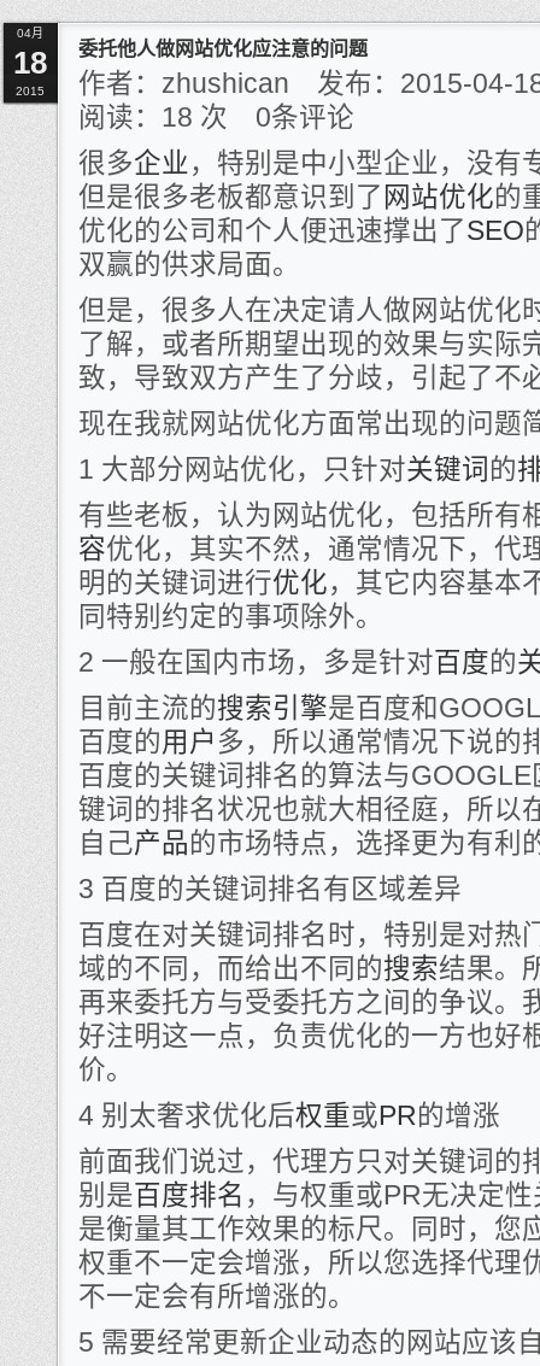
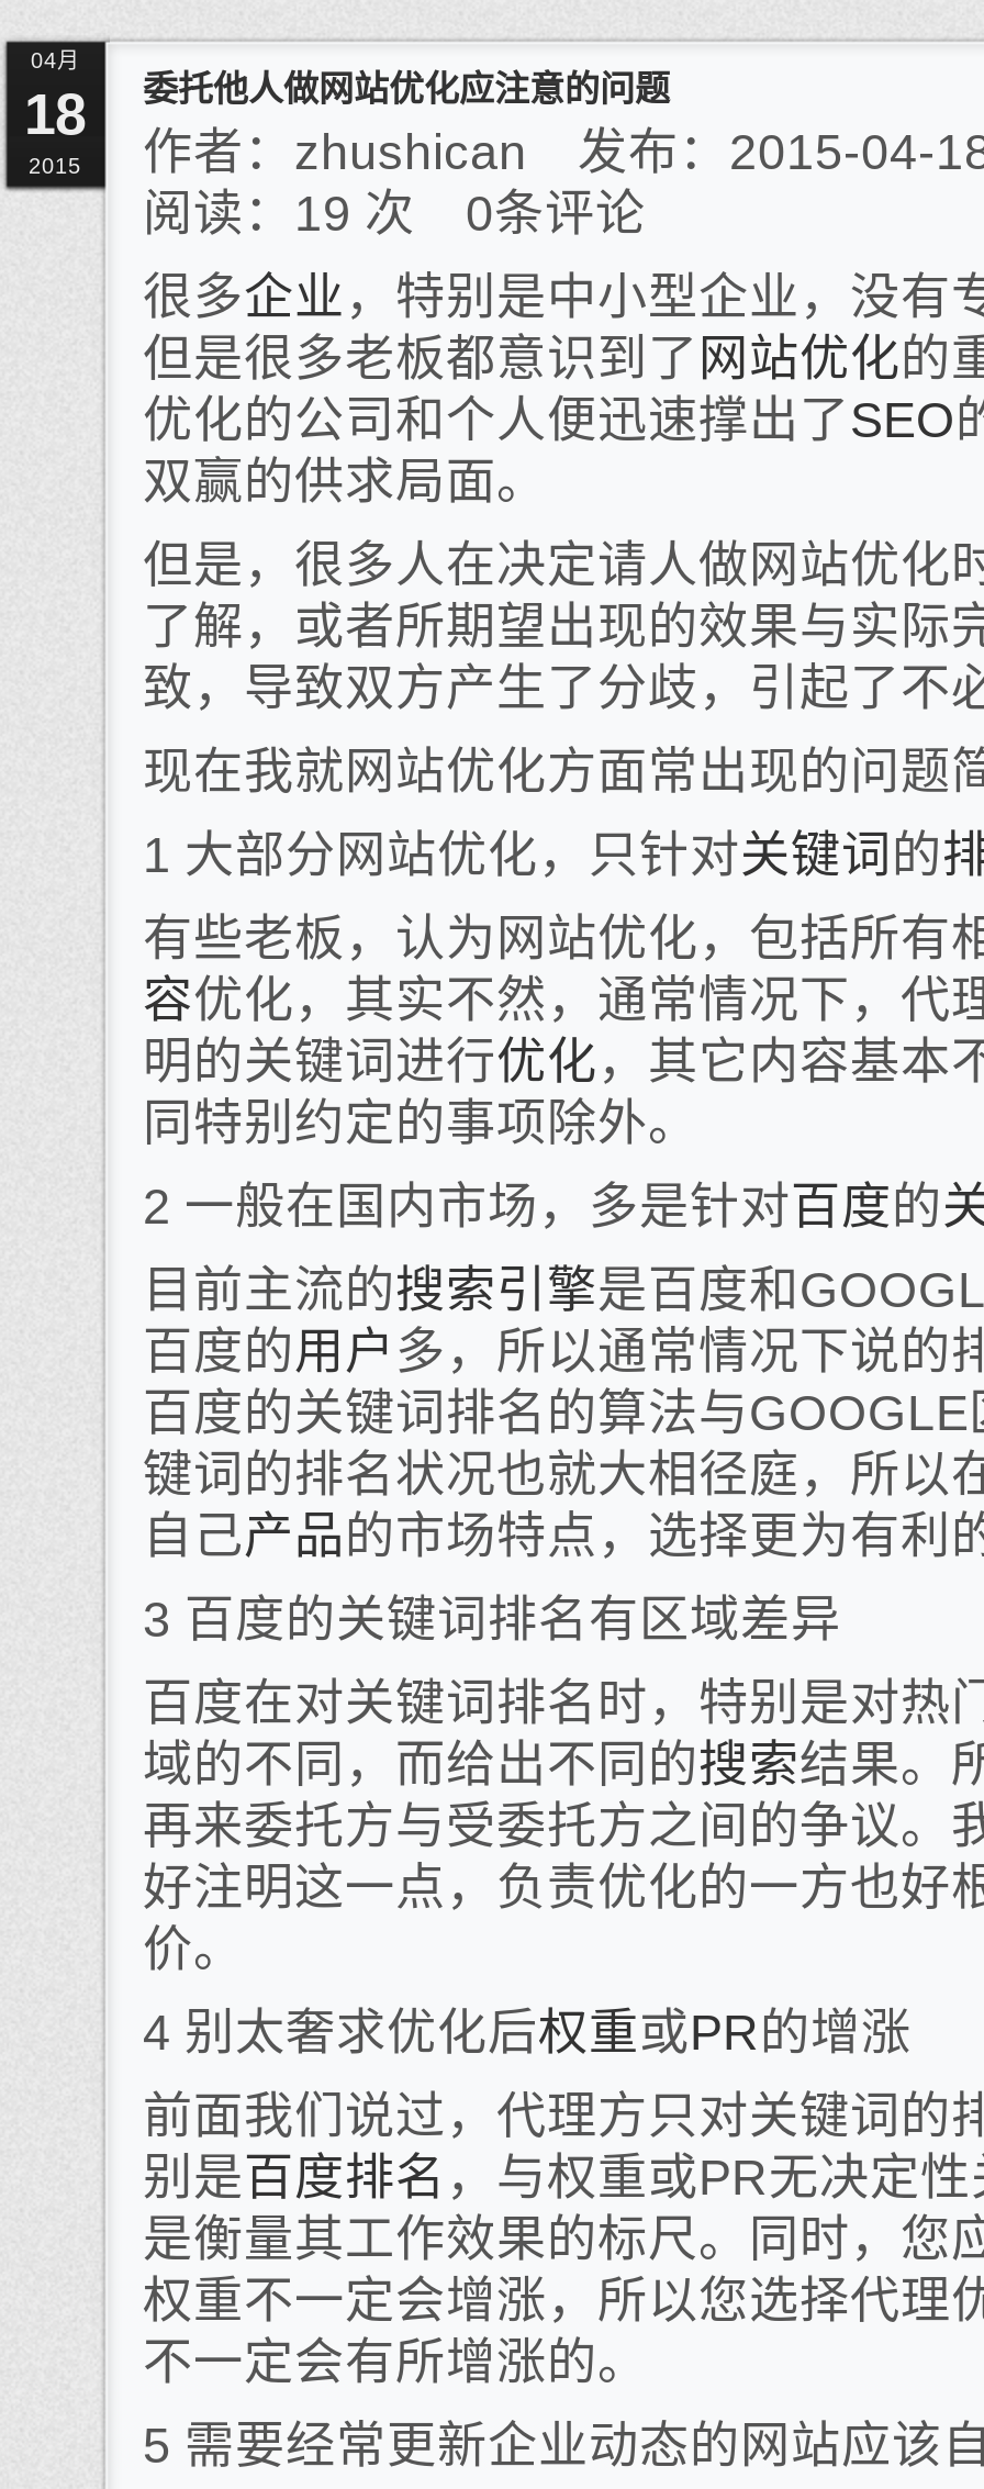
[78,102,354,133] 阅读：18 次 0条评论 -> [143,187,646,242] 阅读：19 次 0条评论

